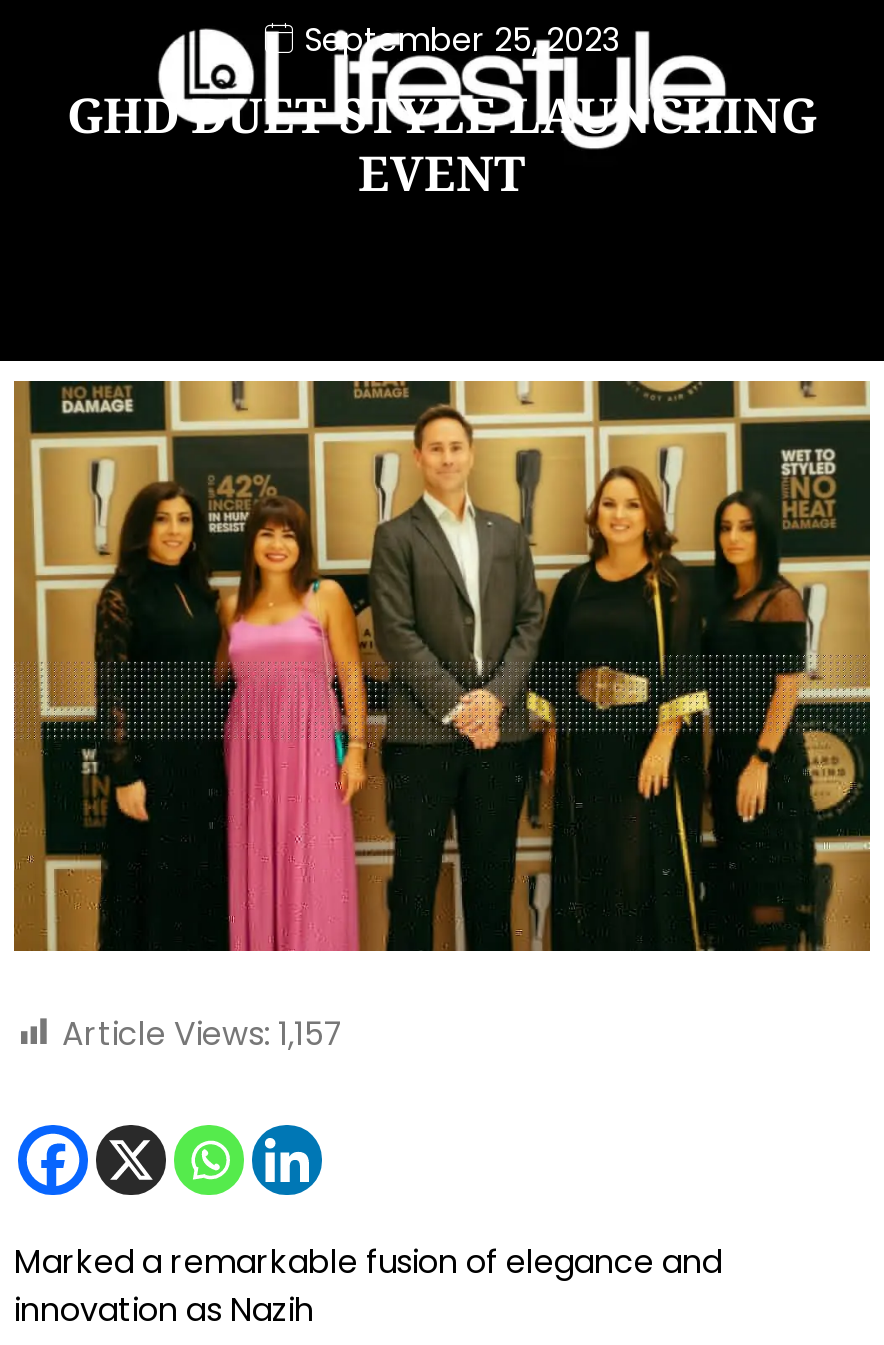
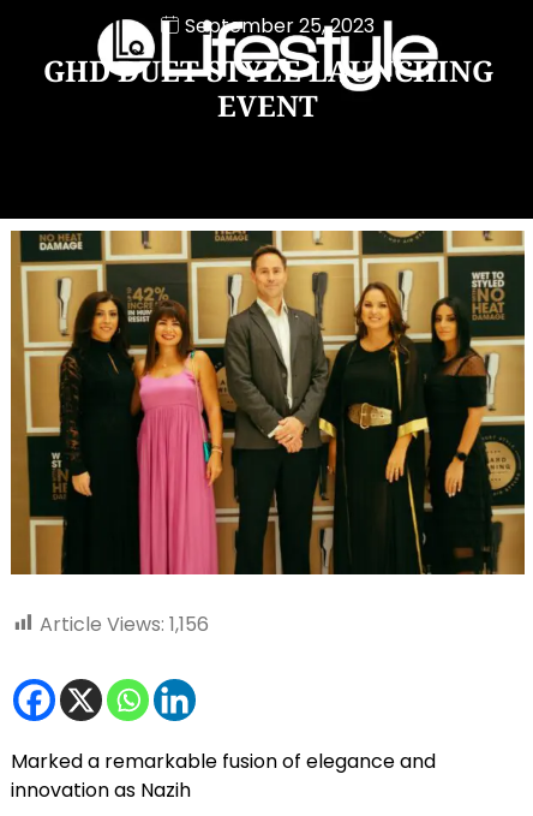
[62,1010,344,1056] Article Views: 1,157 -> [40,610,209,638] Article Views: 1,156

